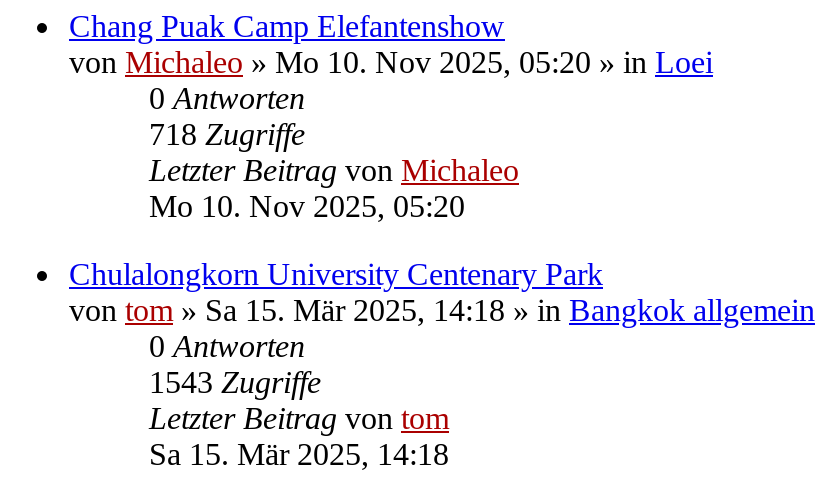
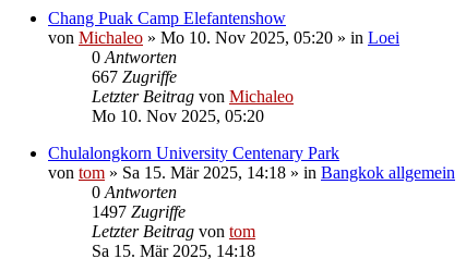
[149,118,305,152] 718 Zugriffe -> [92,68,177,87] 667 Zugriffe
[149,366,321,400] 1543 Zugriffe -> [92,203,186,221] 1497 Zugriffe

